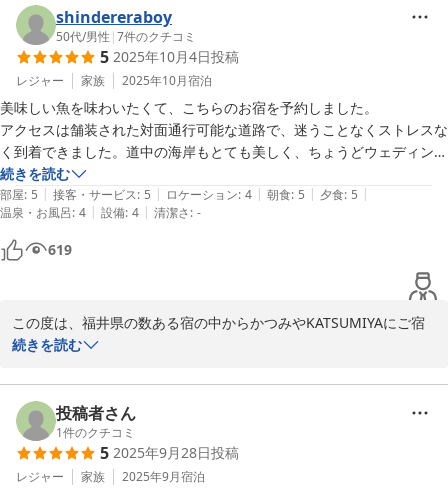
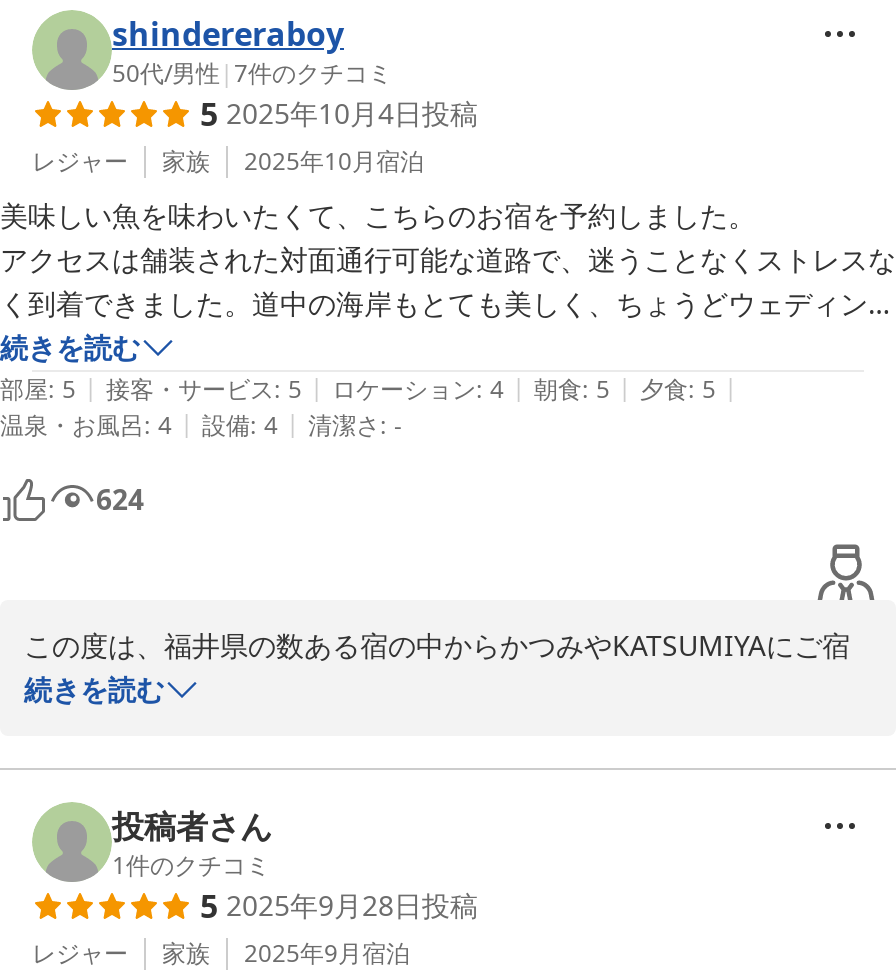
[48,240,72,259] 619 -> [96,480,144,518] 624

